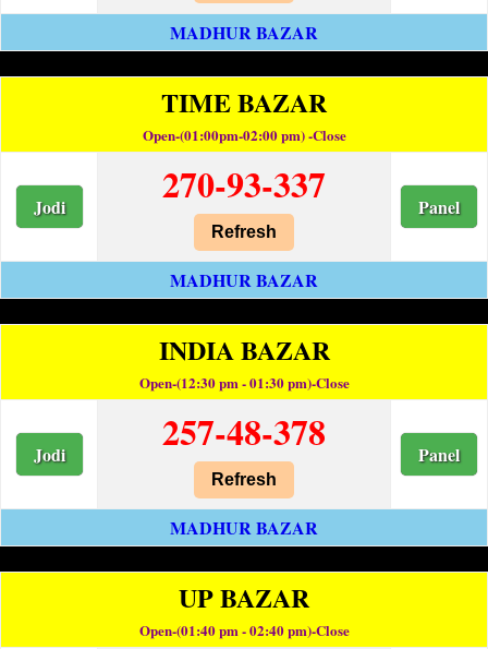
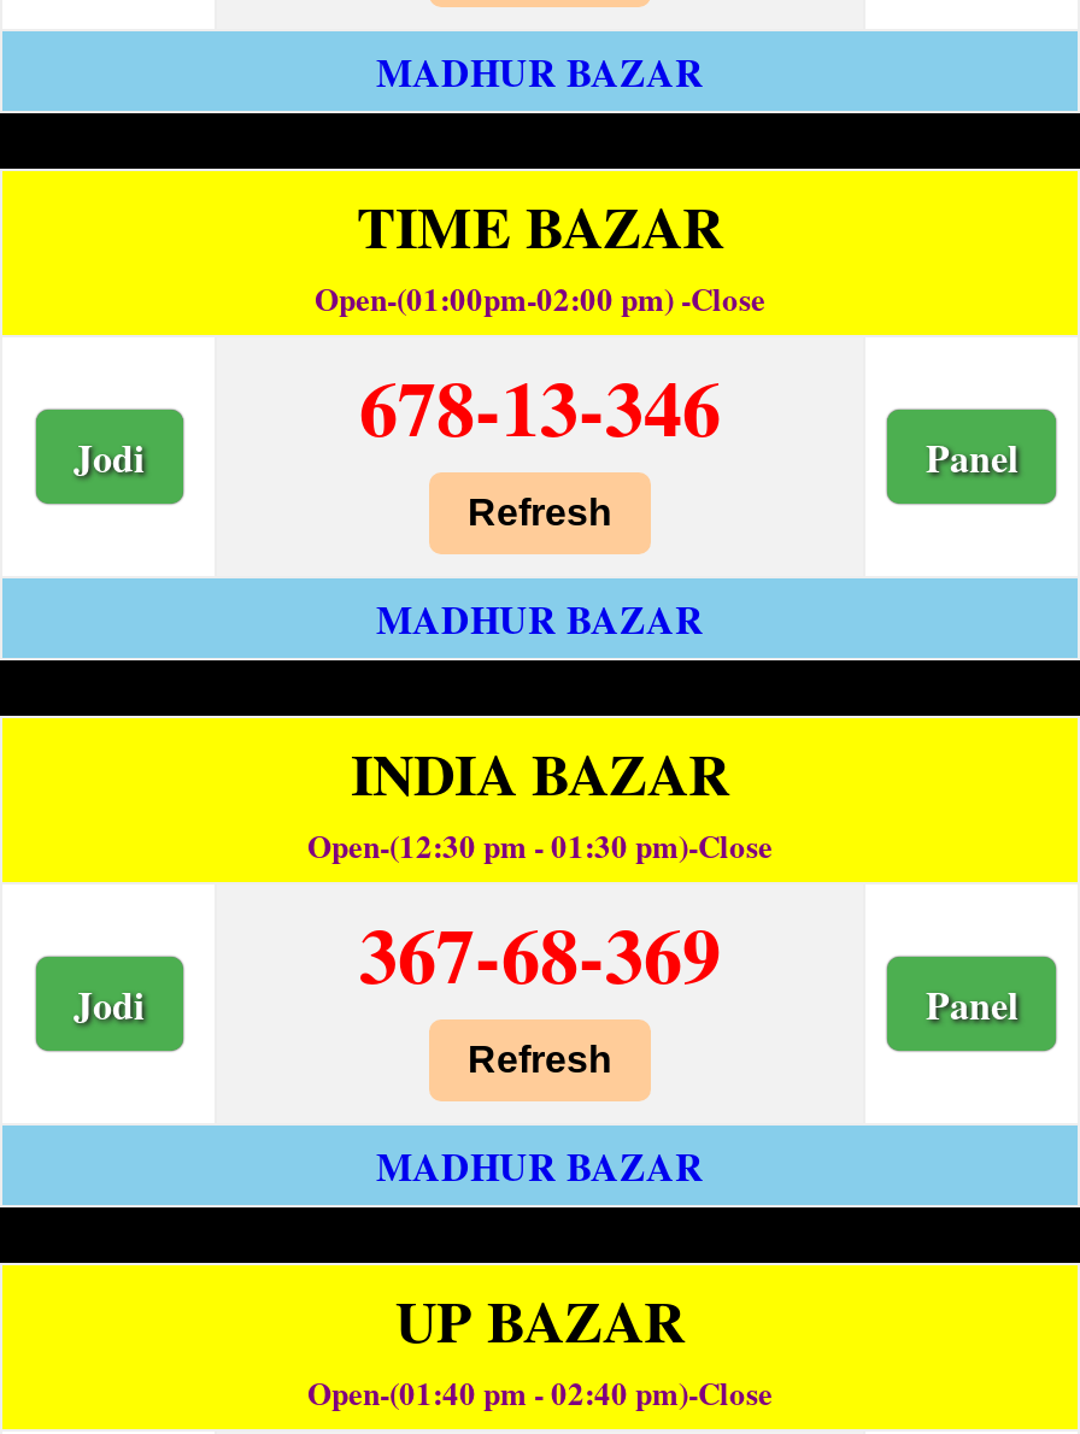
[162,158,326,209] 270-93-337 -> [359,349,721,462] 678-13-346
[162,406,326,457] 257-48-378 -> [359,896,721,1009] 367-68-369

